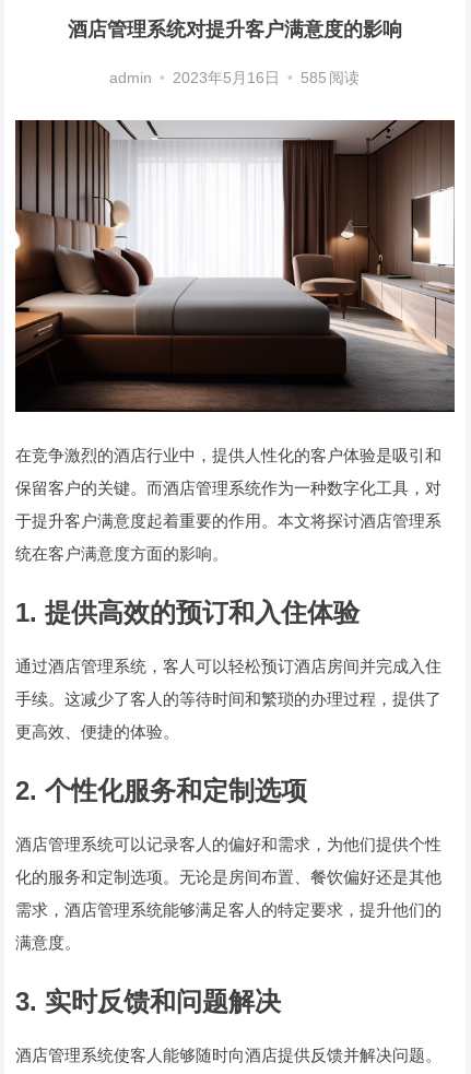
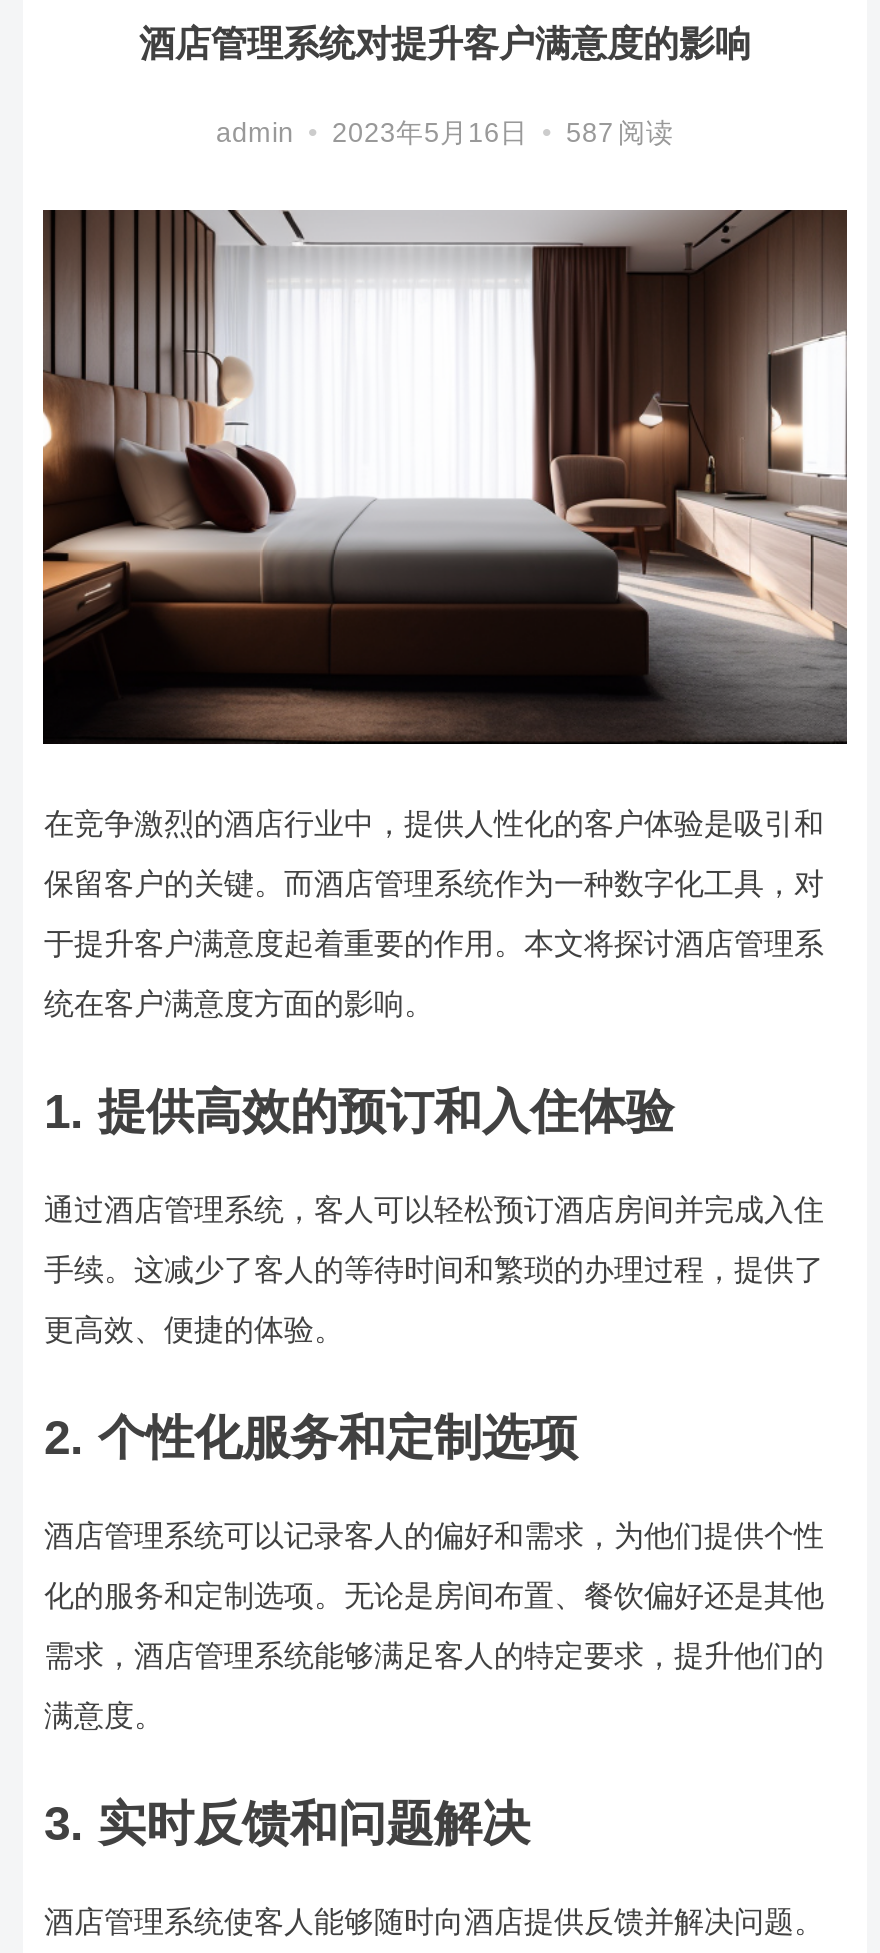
[110,70,360,86] admin • 2023年5月16日 • 585 阅读 -> [216,118,674,148] admin • 2023年5月16日 • 587 阅读

